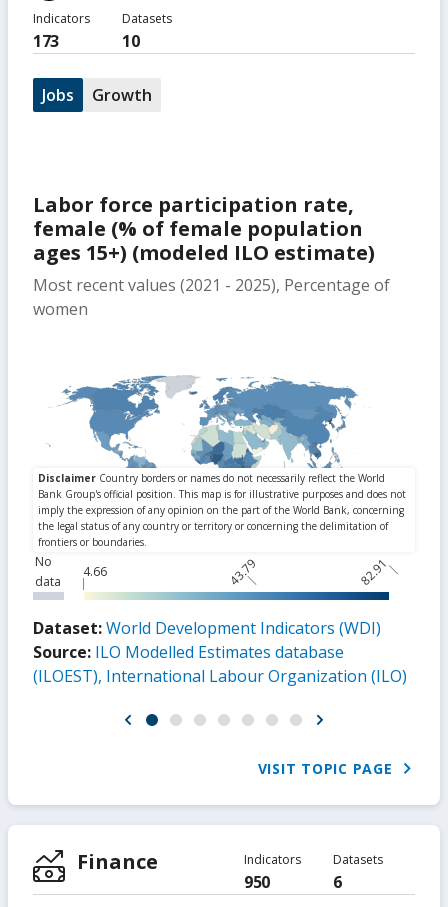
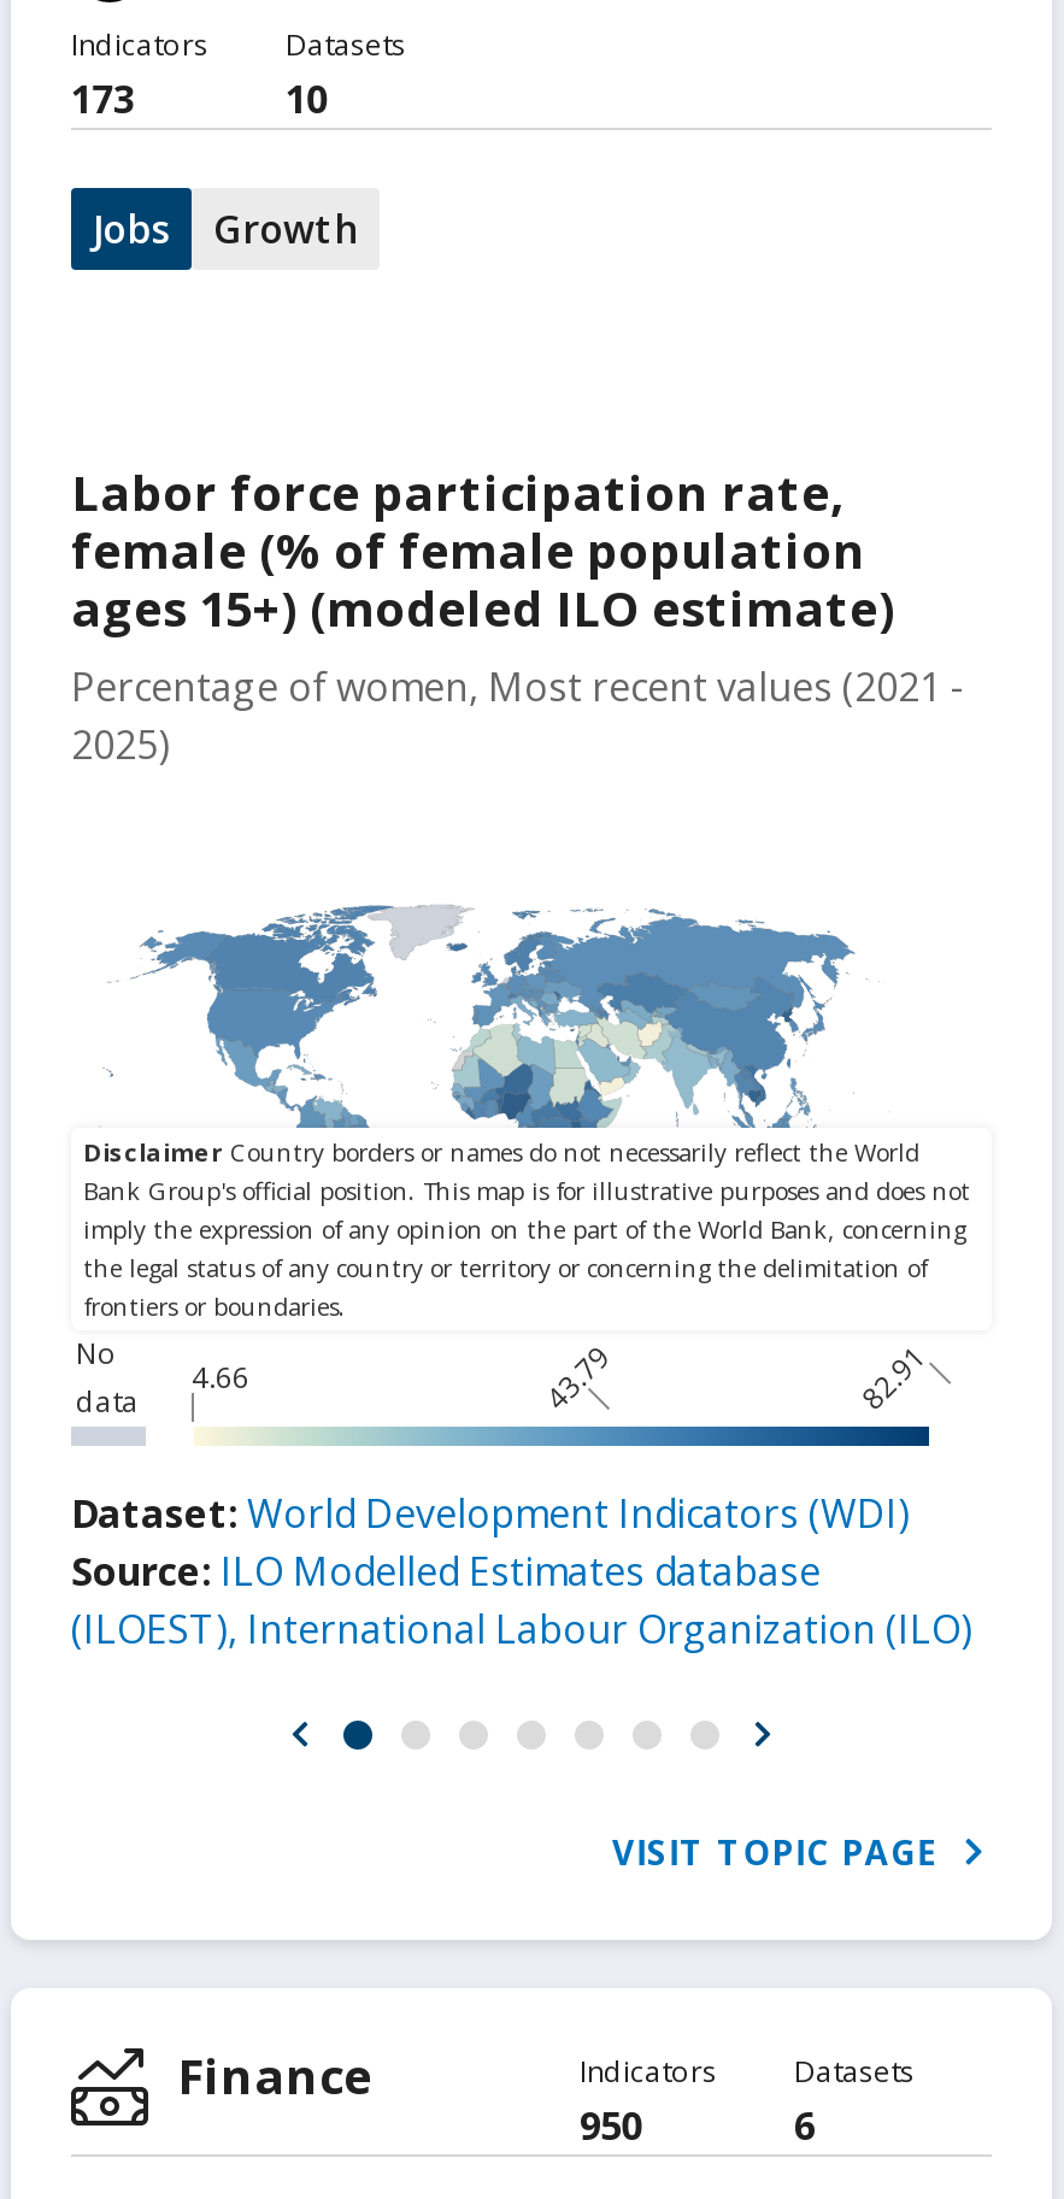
[33,274,390,320] Most recent values (2021 - 2025), Percentage of | women -> [71,660,965,771] Percentage of women, Most recent values (2021 - | 2025)

